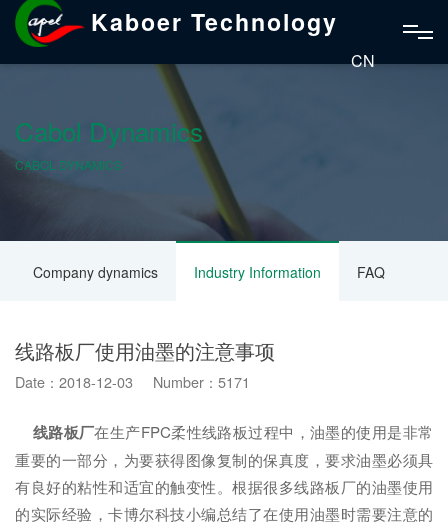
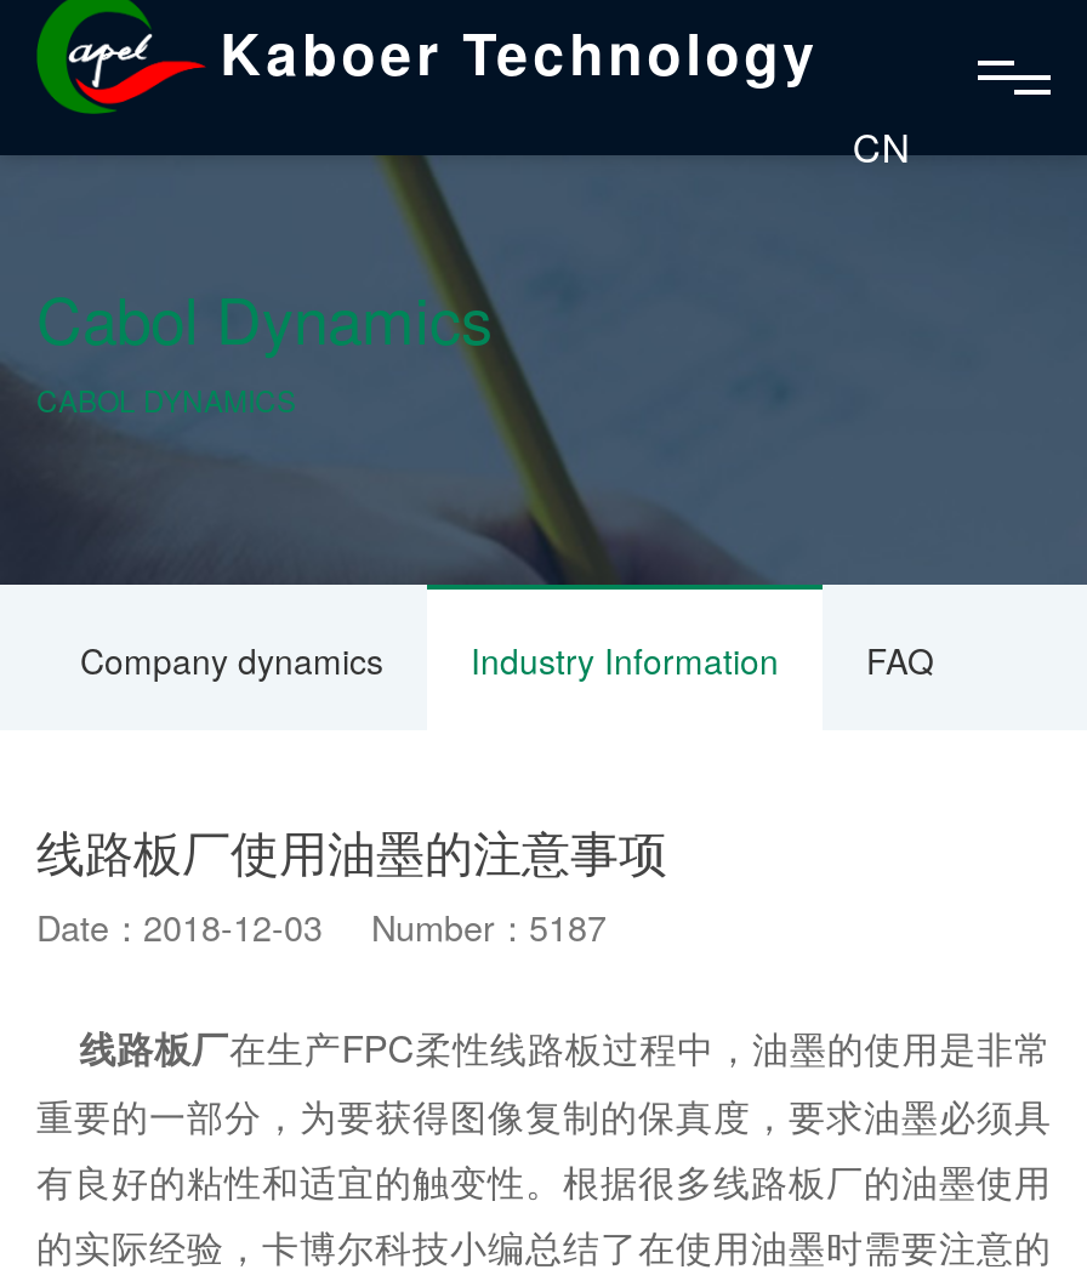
[15,371,250,392] Date：2018-12-03 Number：5171 -> [36,900,607,951] Date：2018-12-03 Number：5187

